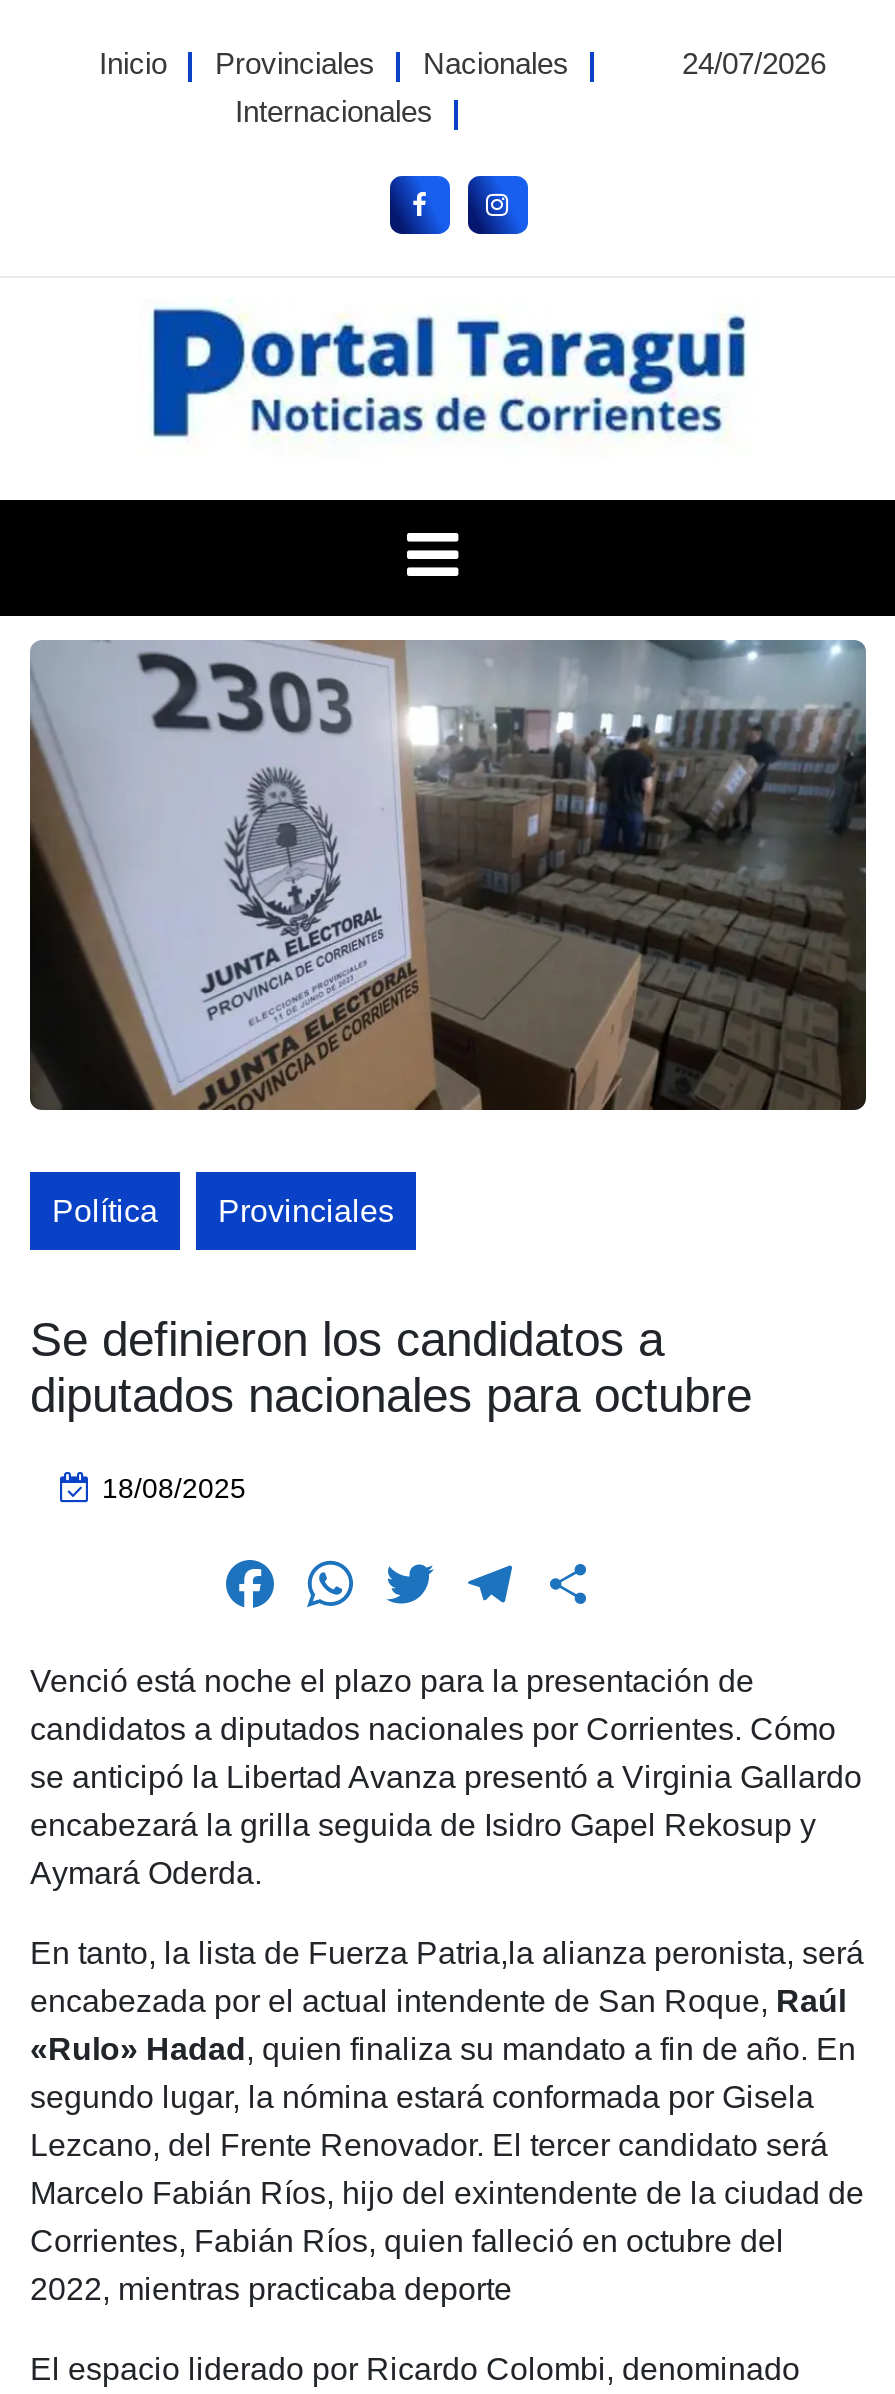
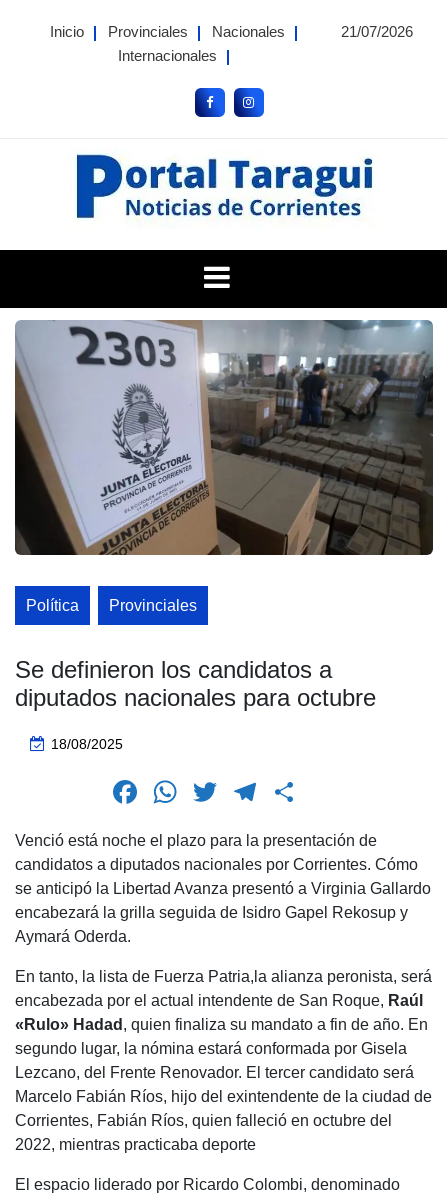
[682,46,826,80] 24/07/2026 -> [341,23,413,40] 21/07/2026

